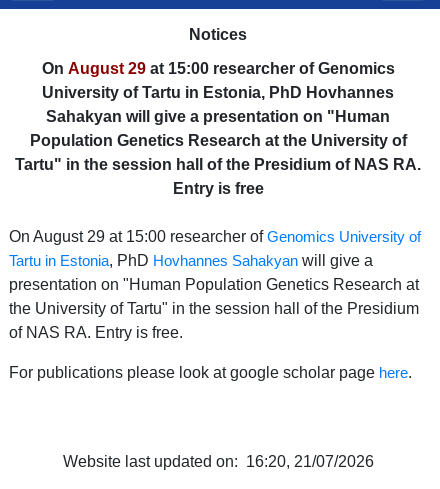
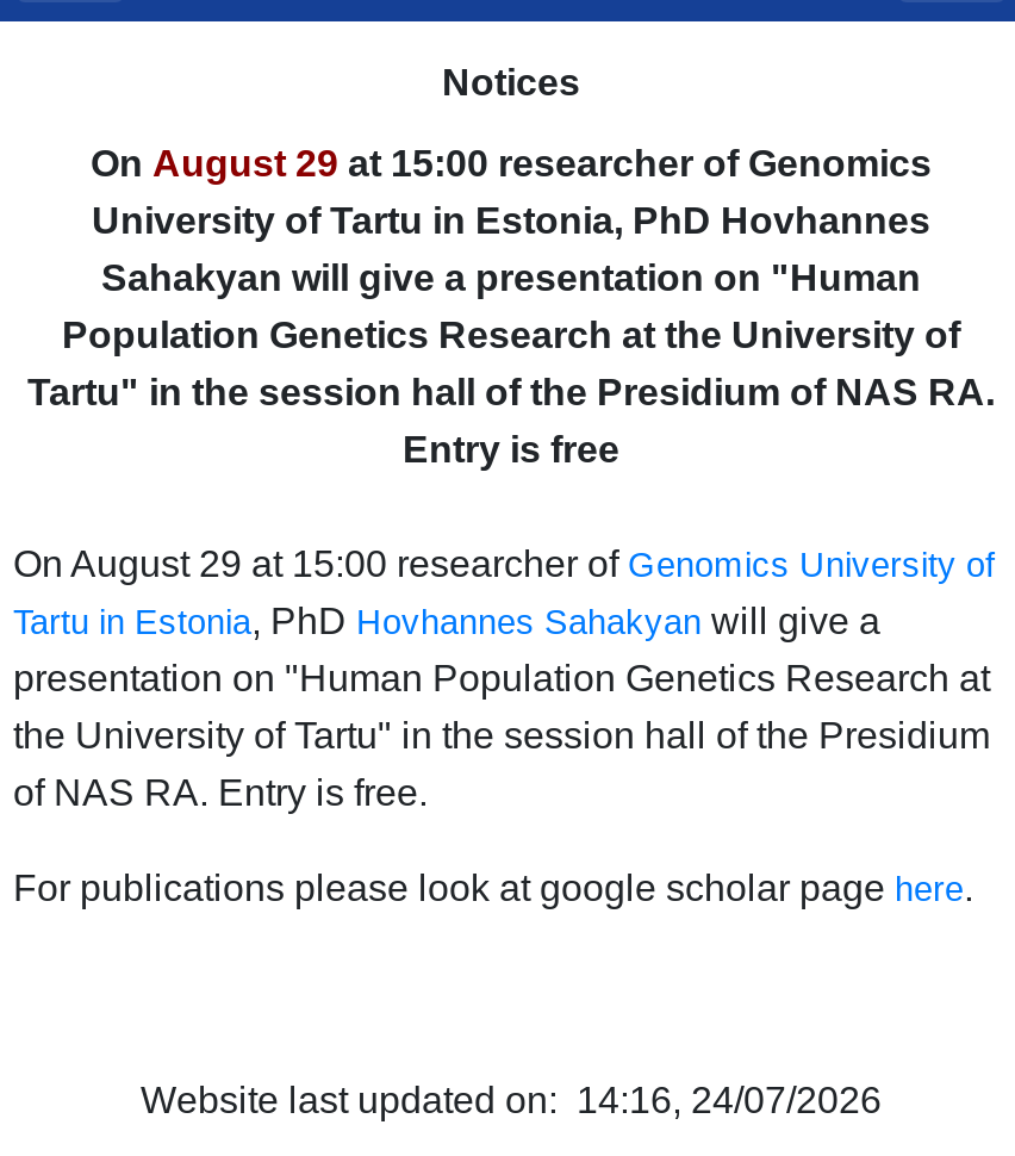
[62,453,373,470] Website last updated on: 16:20, 21/07/2026 -> [141,1080,882,1120] Website last updated on: 14:16, 24/07/2026

